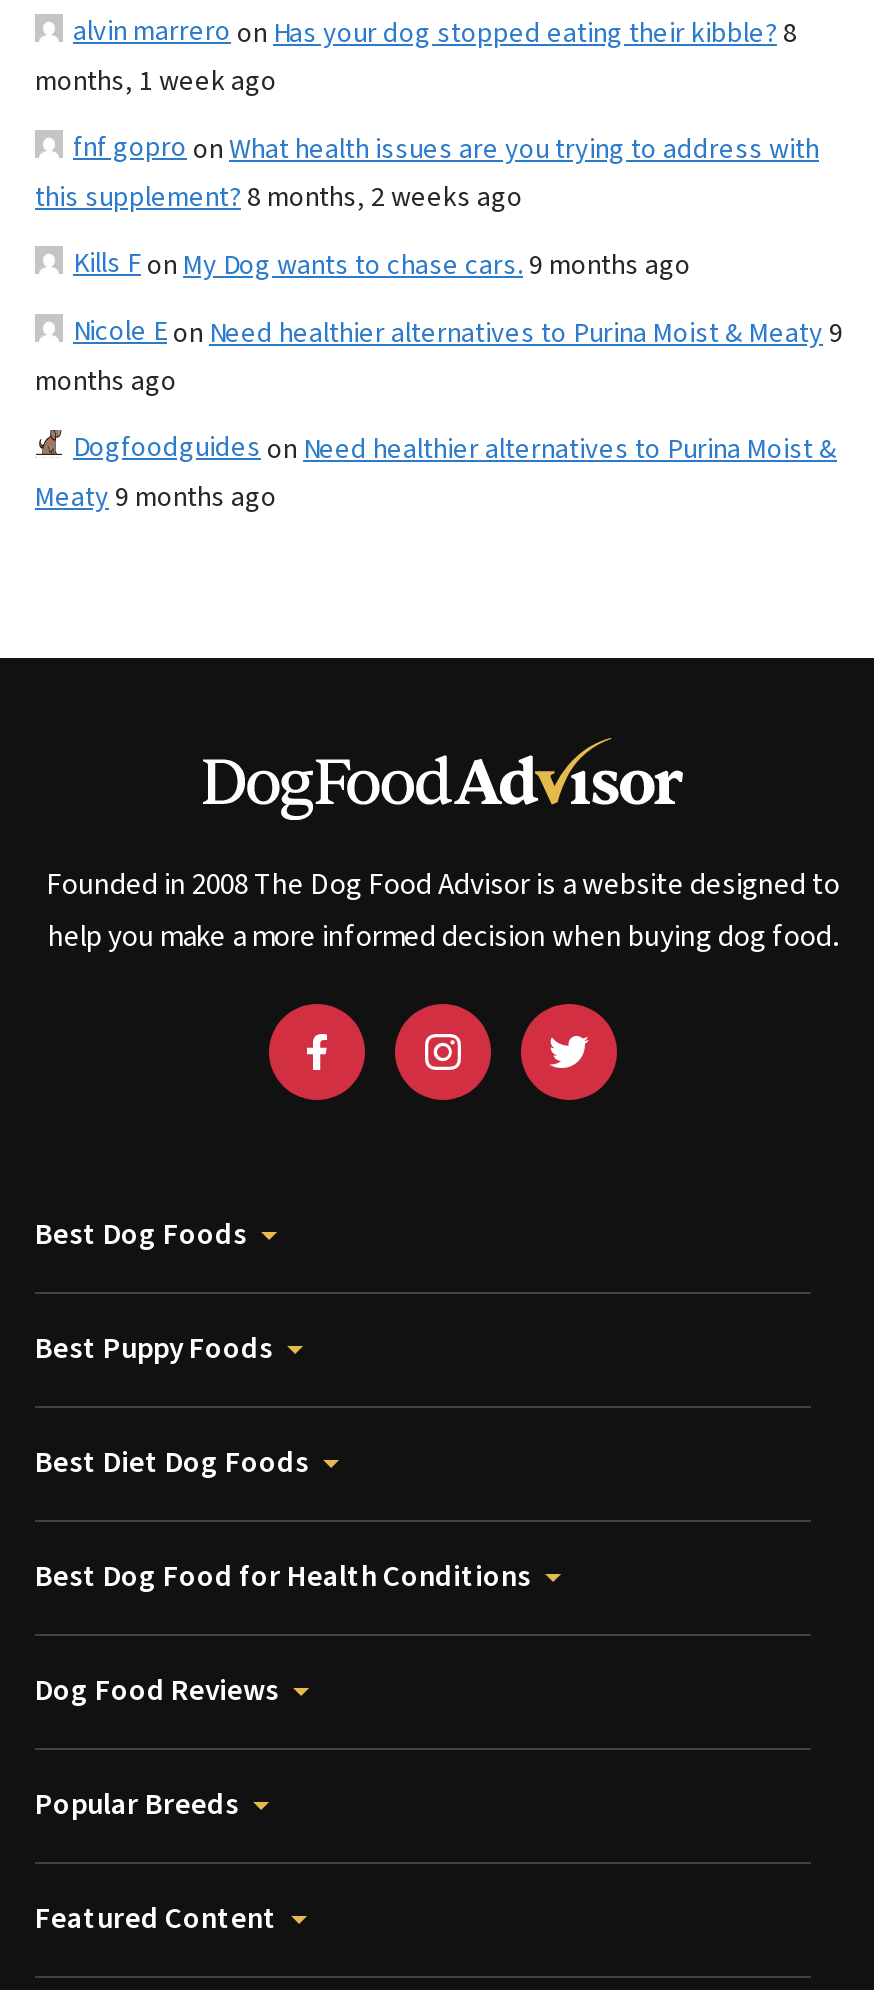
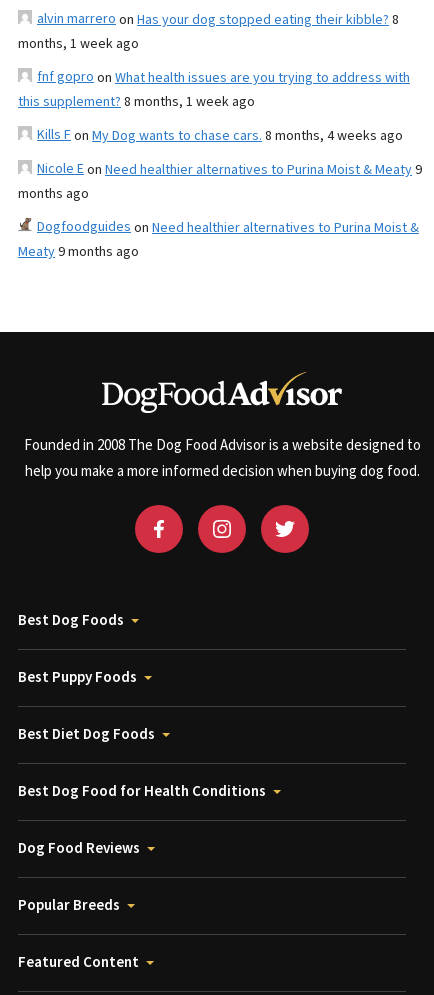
[35,177,523,217] this supplement? 8 months, 2 weeks ago -> [18,92,255,112] this supplement? 8 months, 1 week ago
[73,243,691,285] Kills Fon My Dog wants to chase cars. 9 months ago -> [37,125,403,146] Kills Fon My Dog wants to chase cars. 8 months, 4 weeks ago

